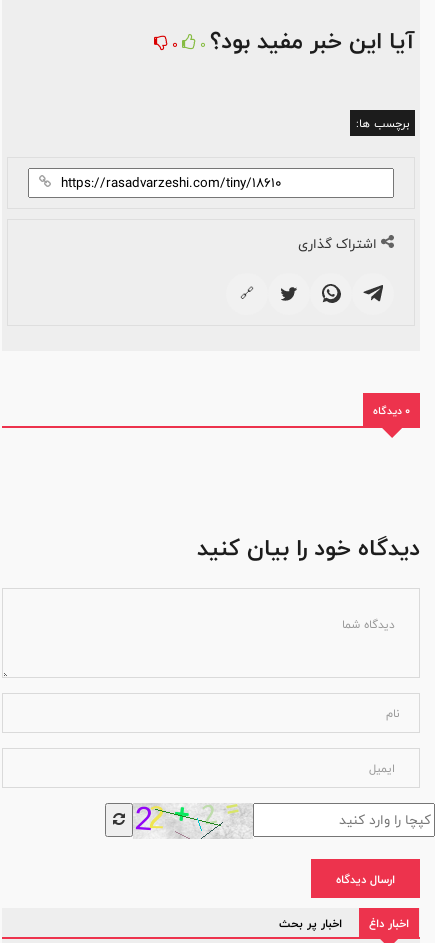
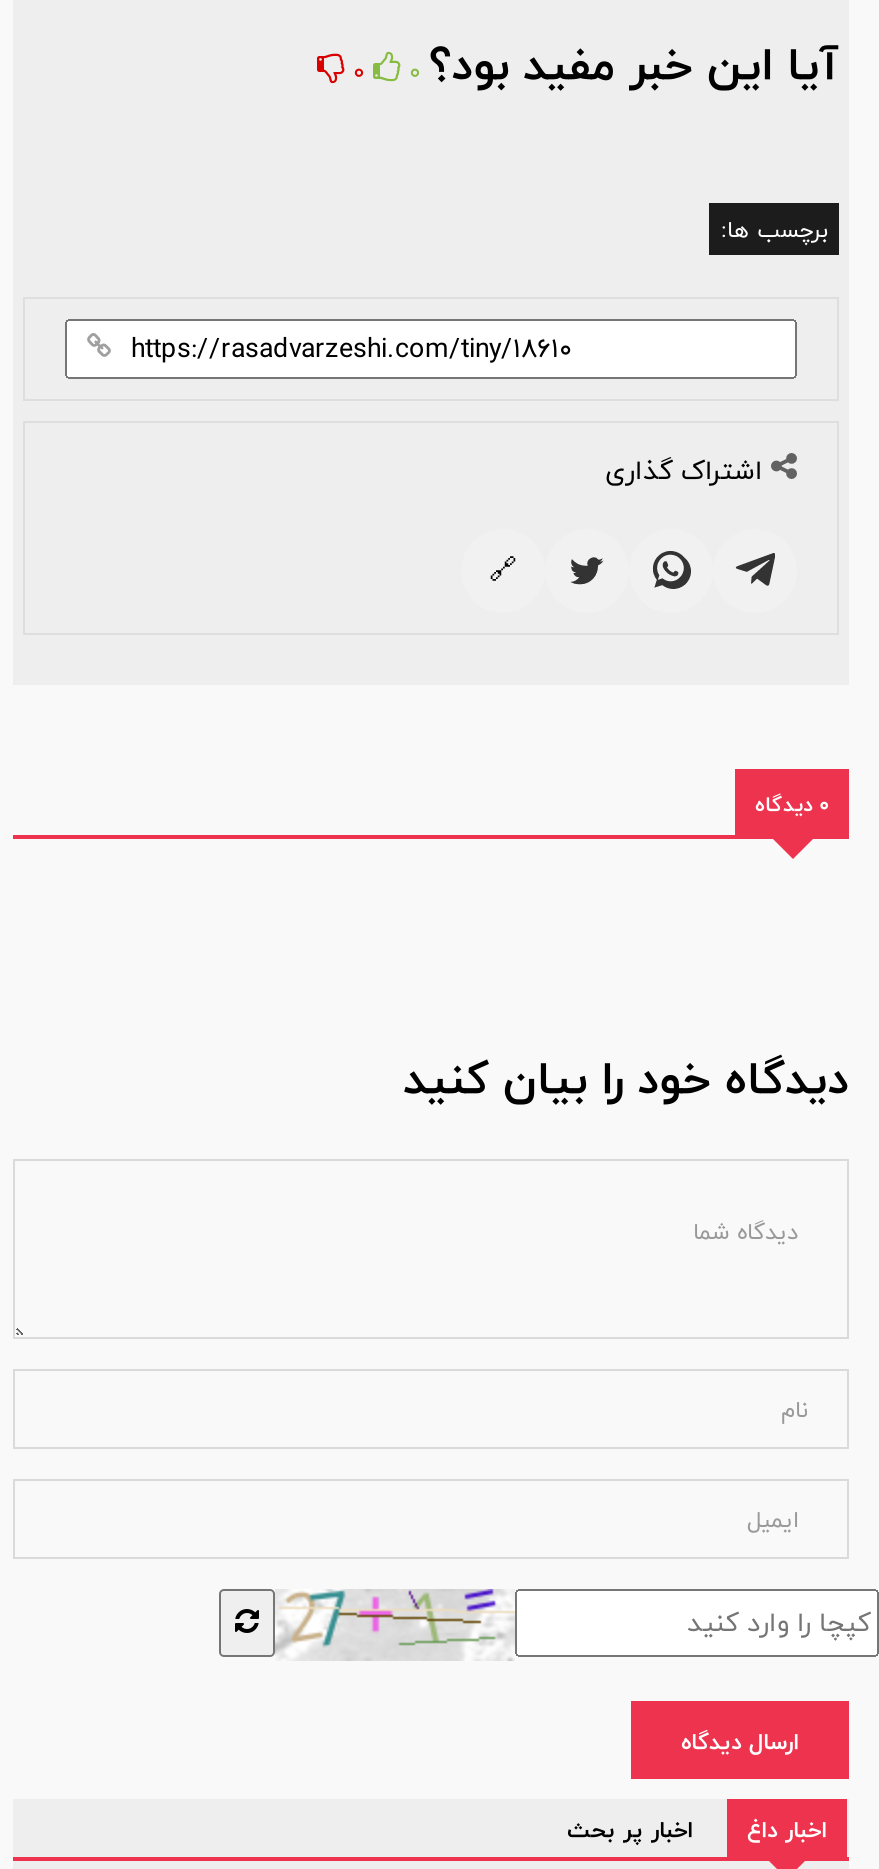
[135,803,250,839] [image] -> [281,1587,511,1657] [image]

